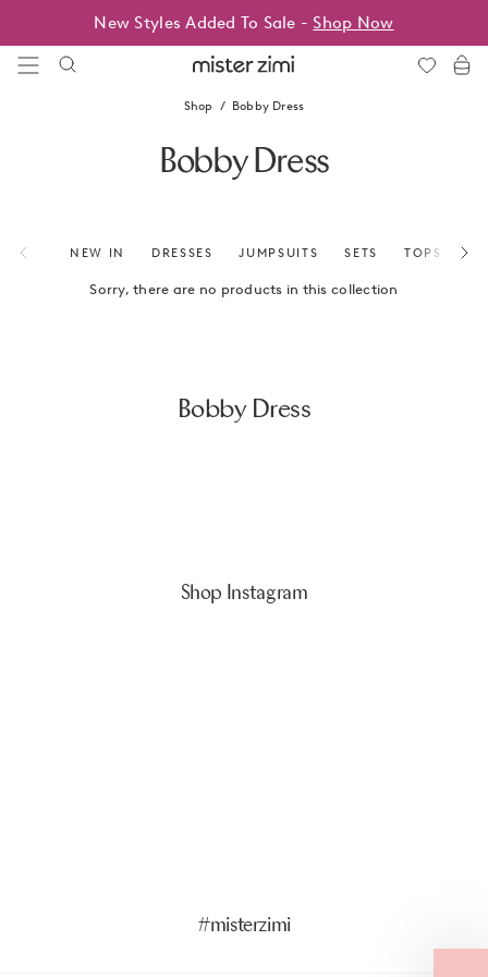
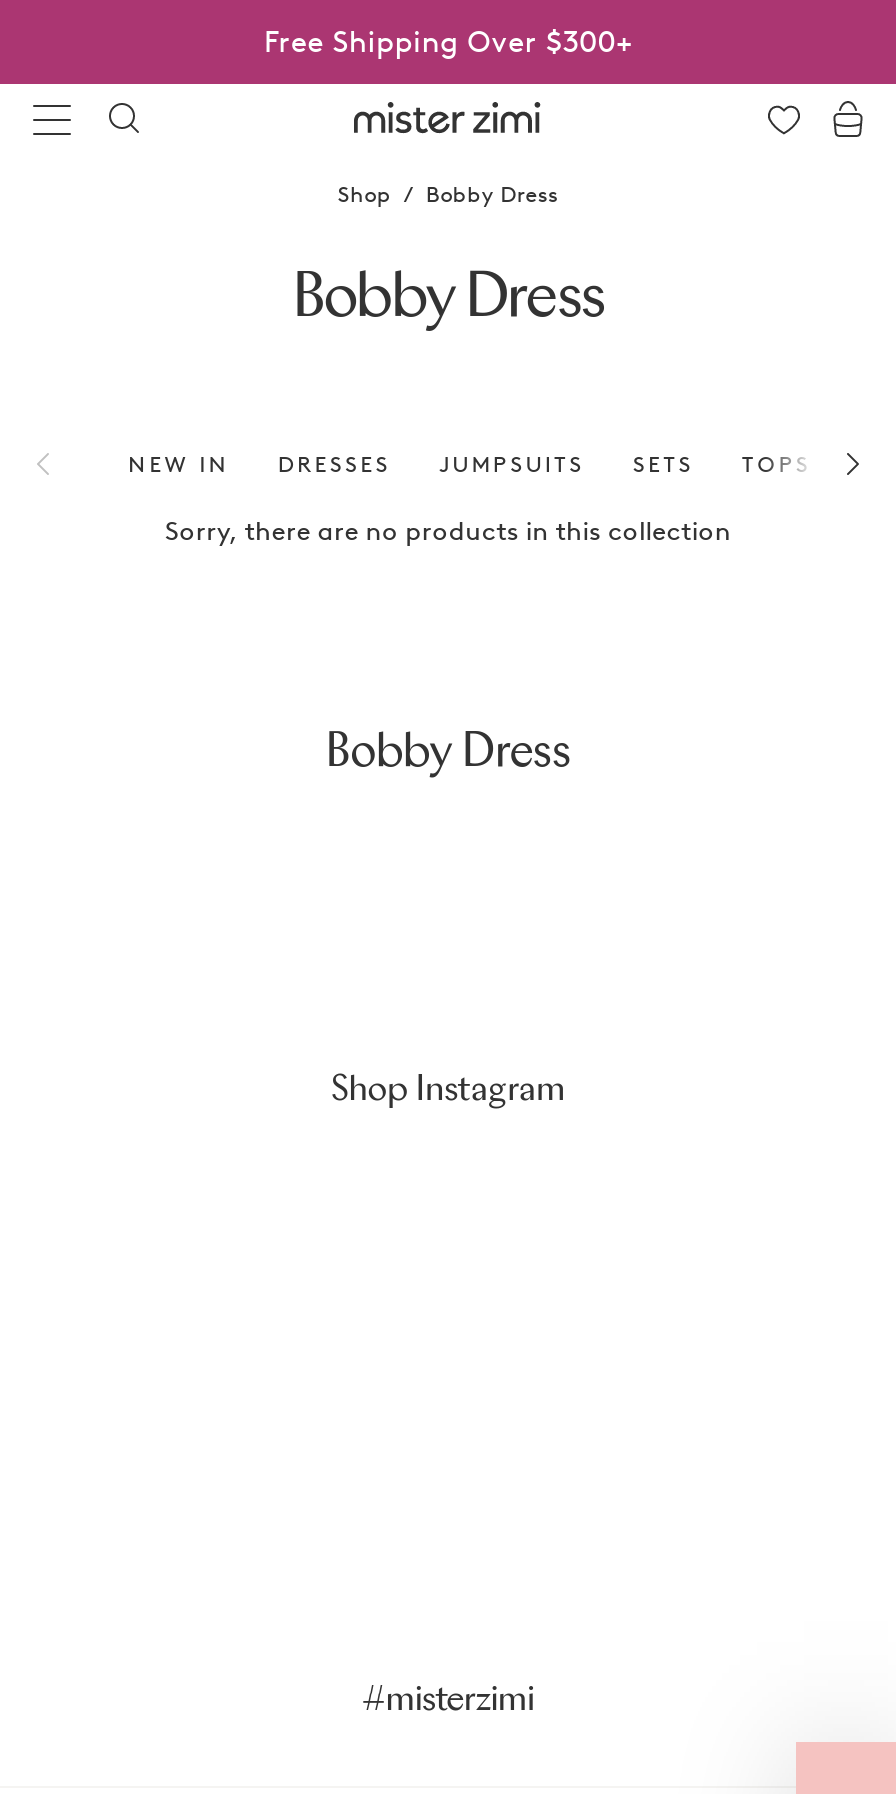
[94,13,394,33] New Styles Added To Sale - Shop Now -> [264,24,632,60] Free Shipping Over $300+

